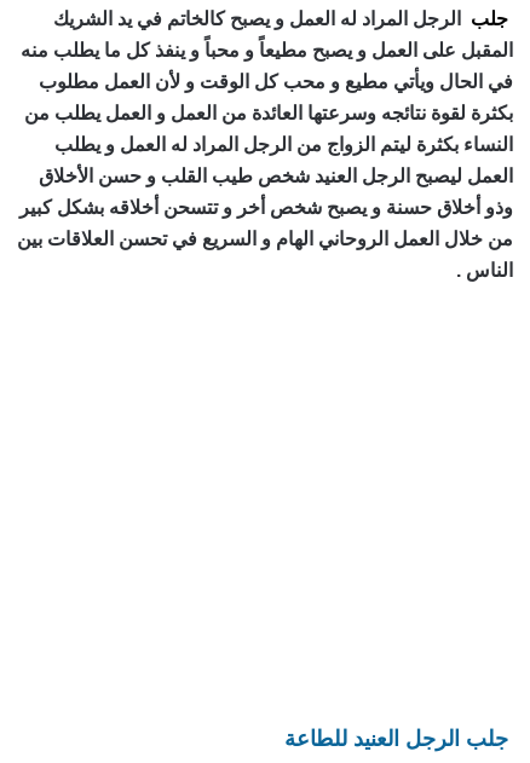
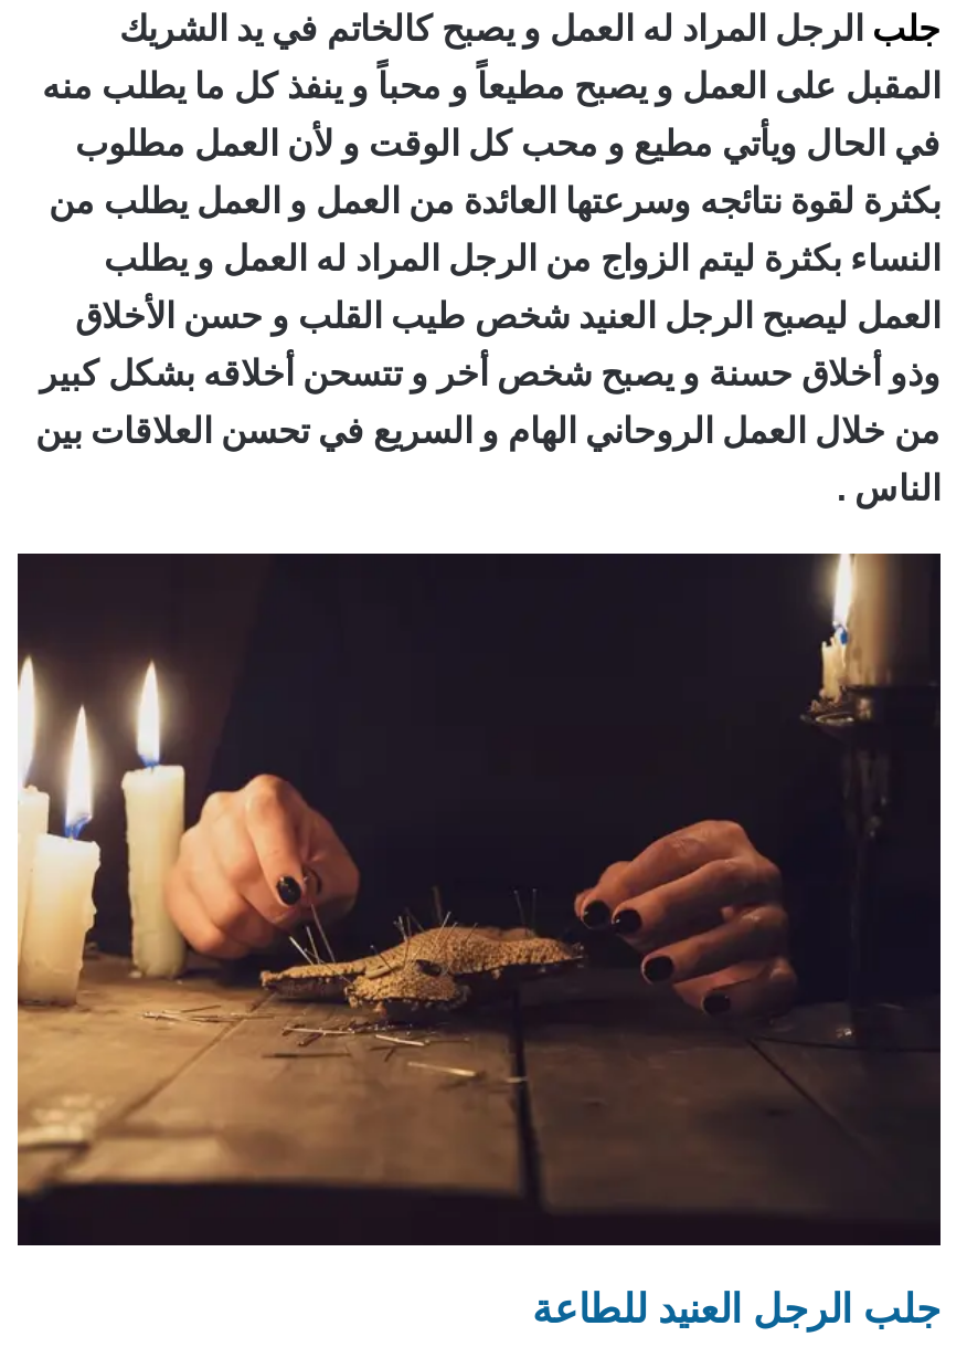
none -> [15,551,943,1248] [image]

